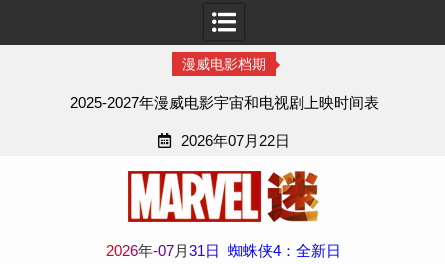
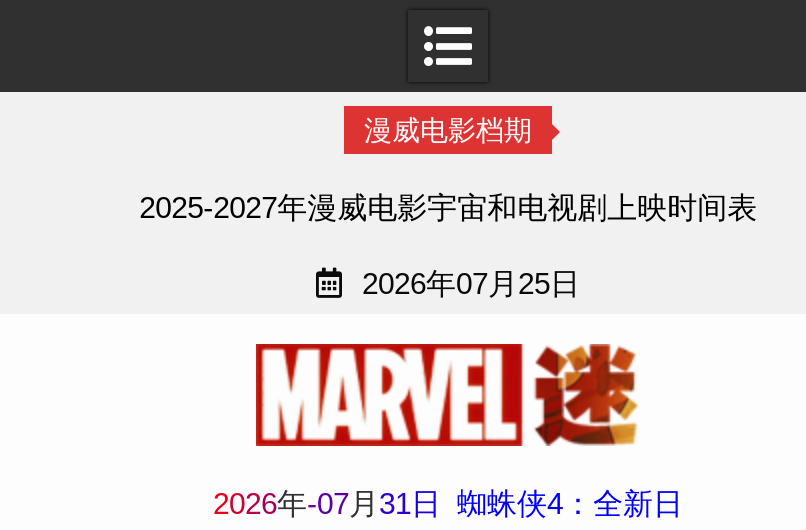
[181,132,290,149] 2026年07月22日 -> [362,266,580,300] 2026年07月25日

